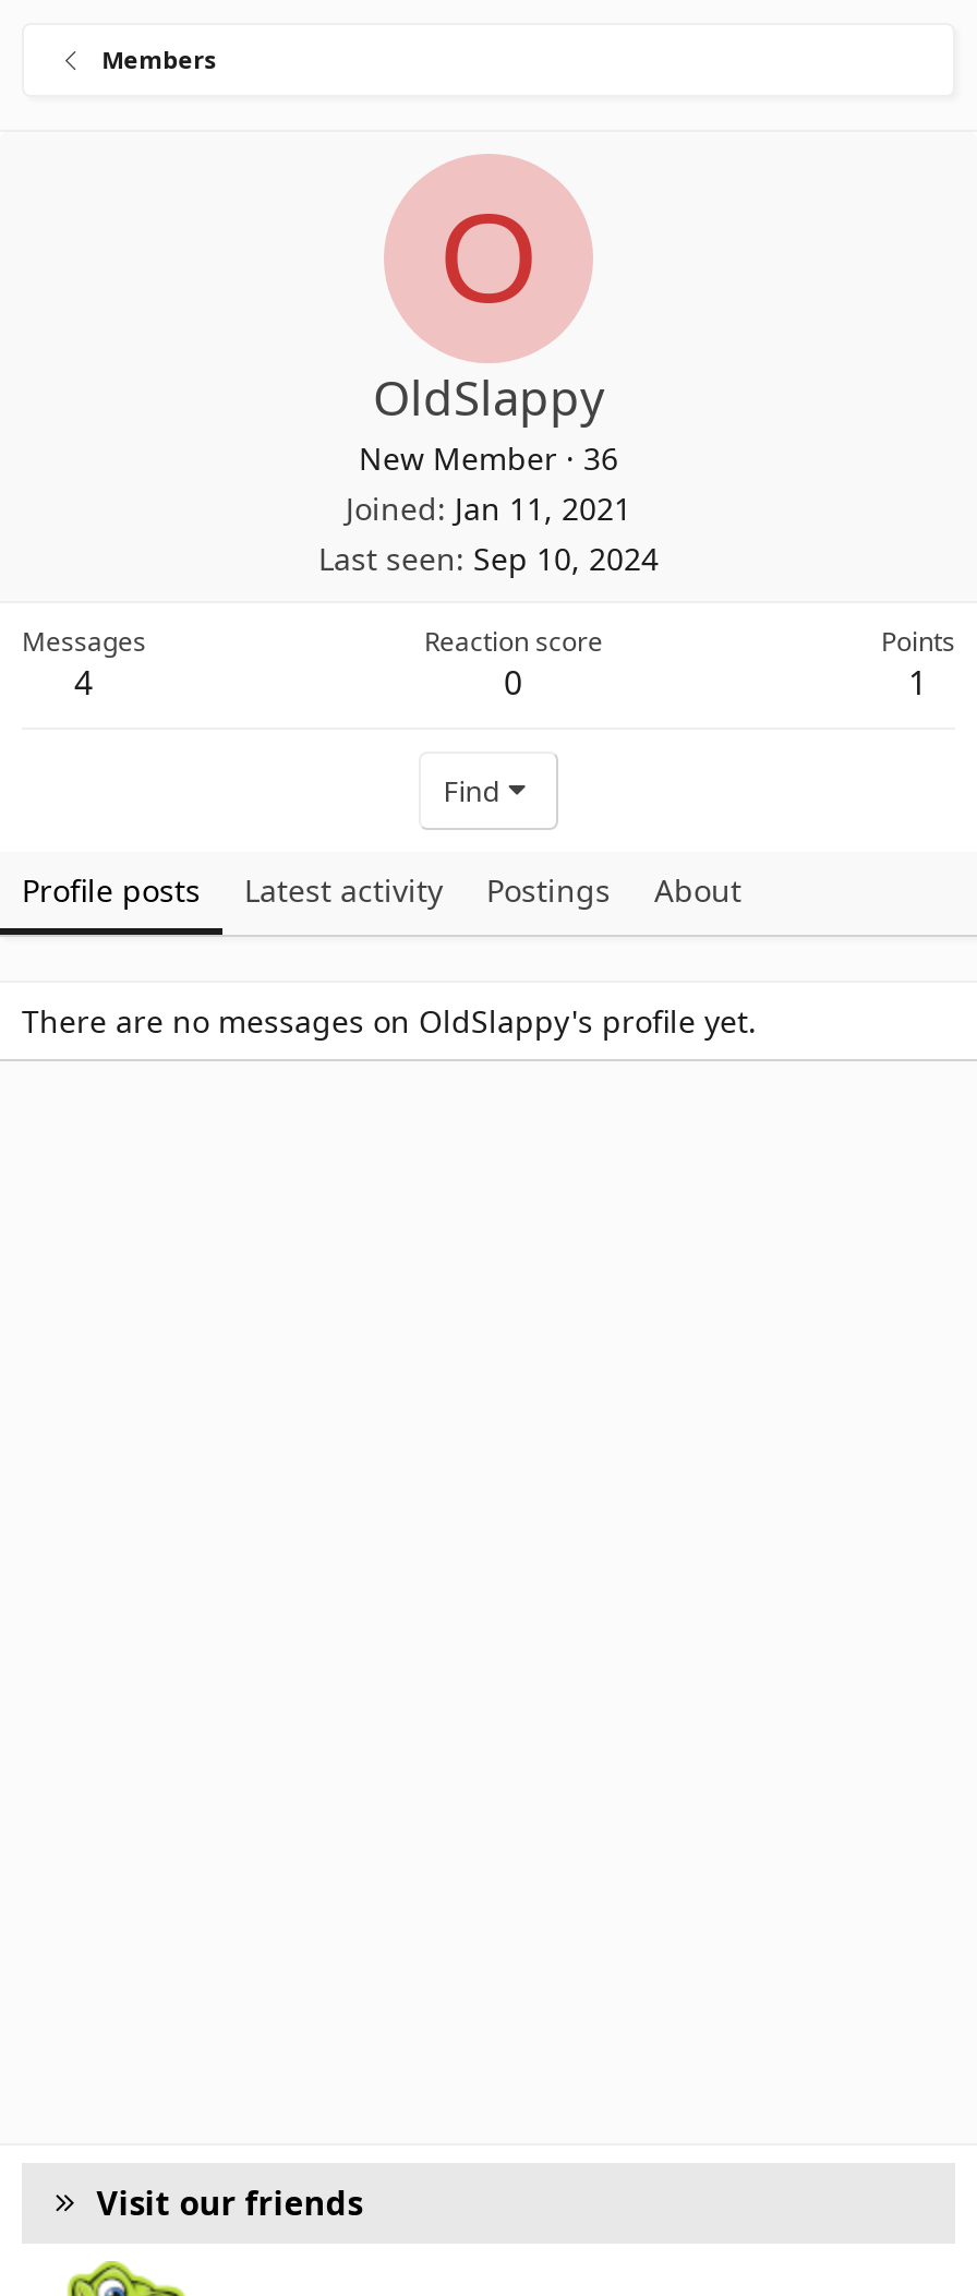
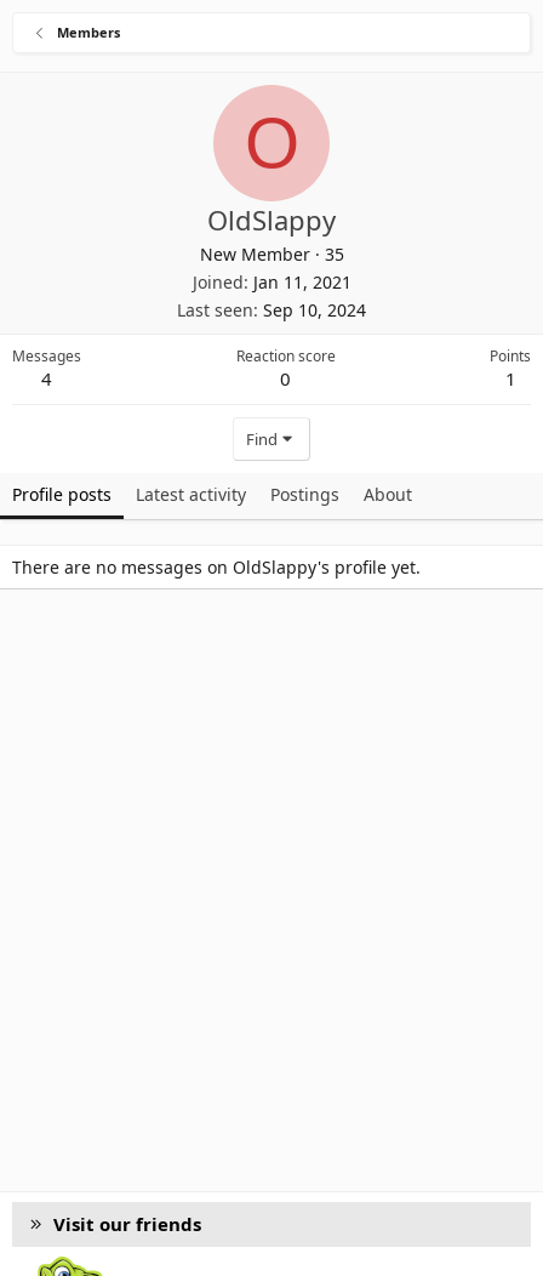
[359,437,618,479] New Member · 36 -> [199,243,344,266] New Member · 35

